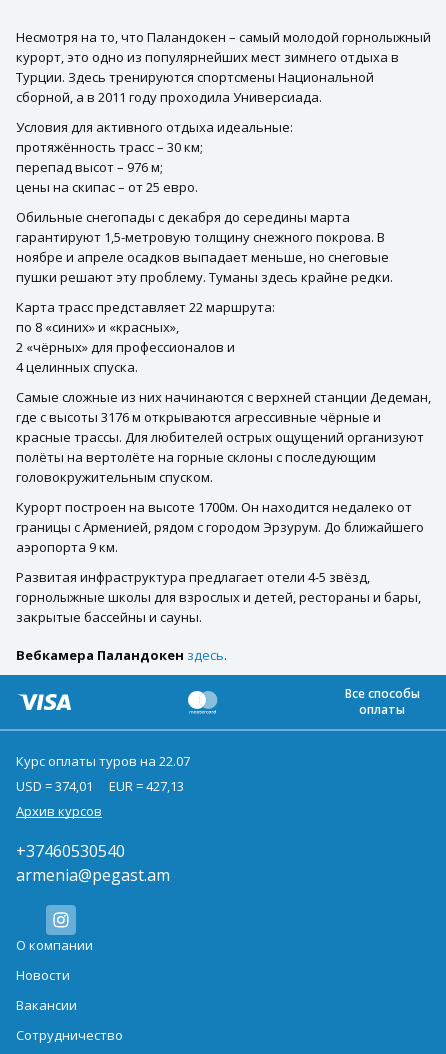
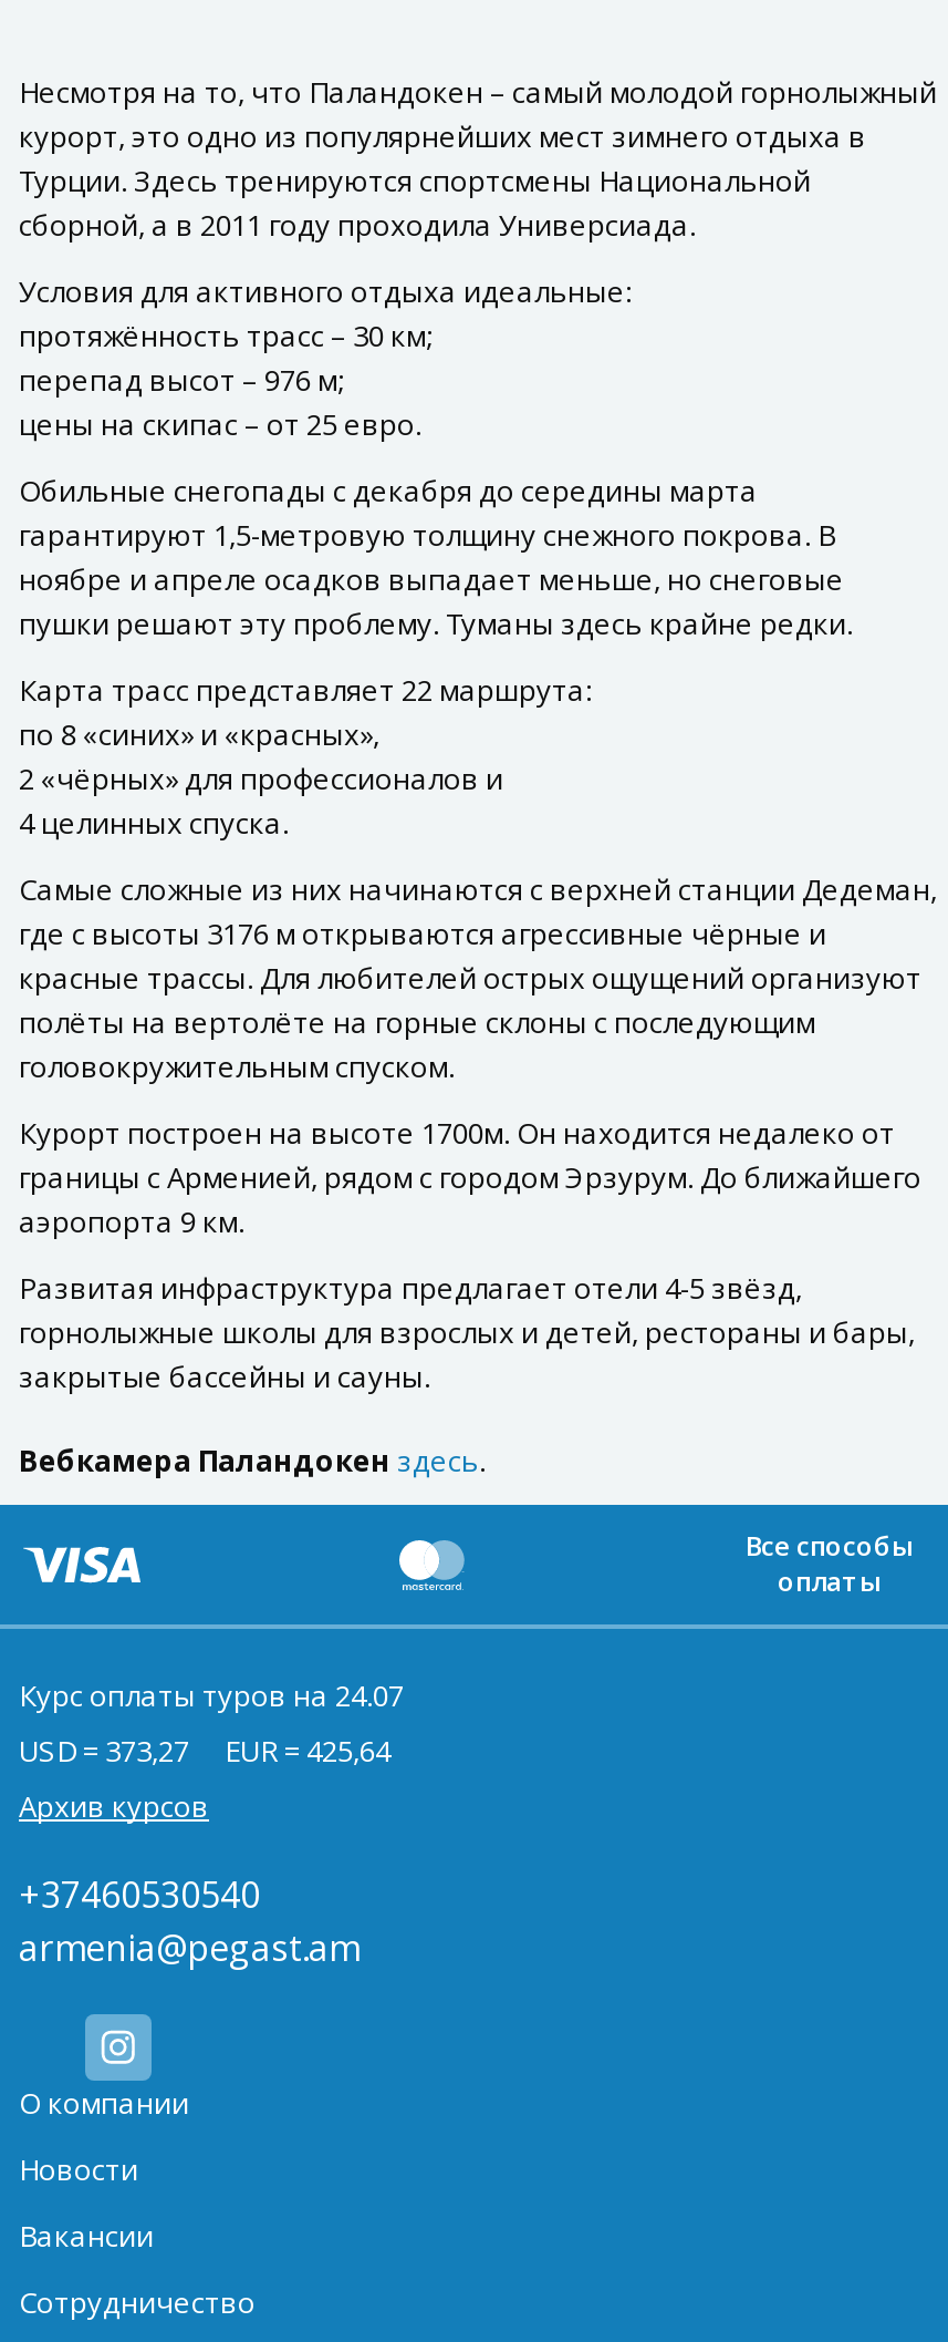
[16,752,190,770] Курс оплаты туров на 22.07 -> [19,1676,404,1716] Курс оплаты туров на 24.07
[16,777,93,795] USD = 374,01 -> [19,1731,189,1771] USD = 373,27
[109,777,184,795] EUR = 427,13 -> [225,1731,390,1771] EUR = 425,64

